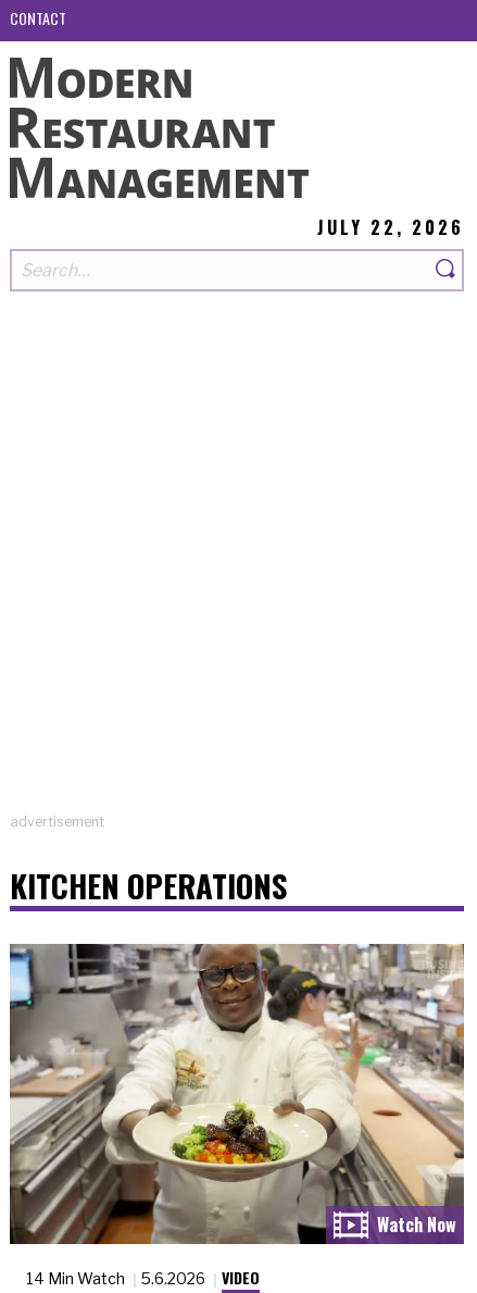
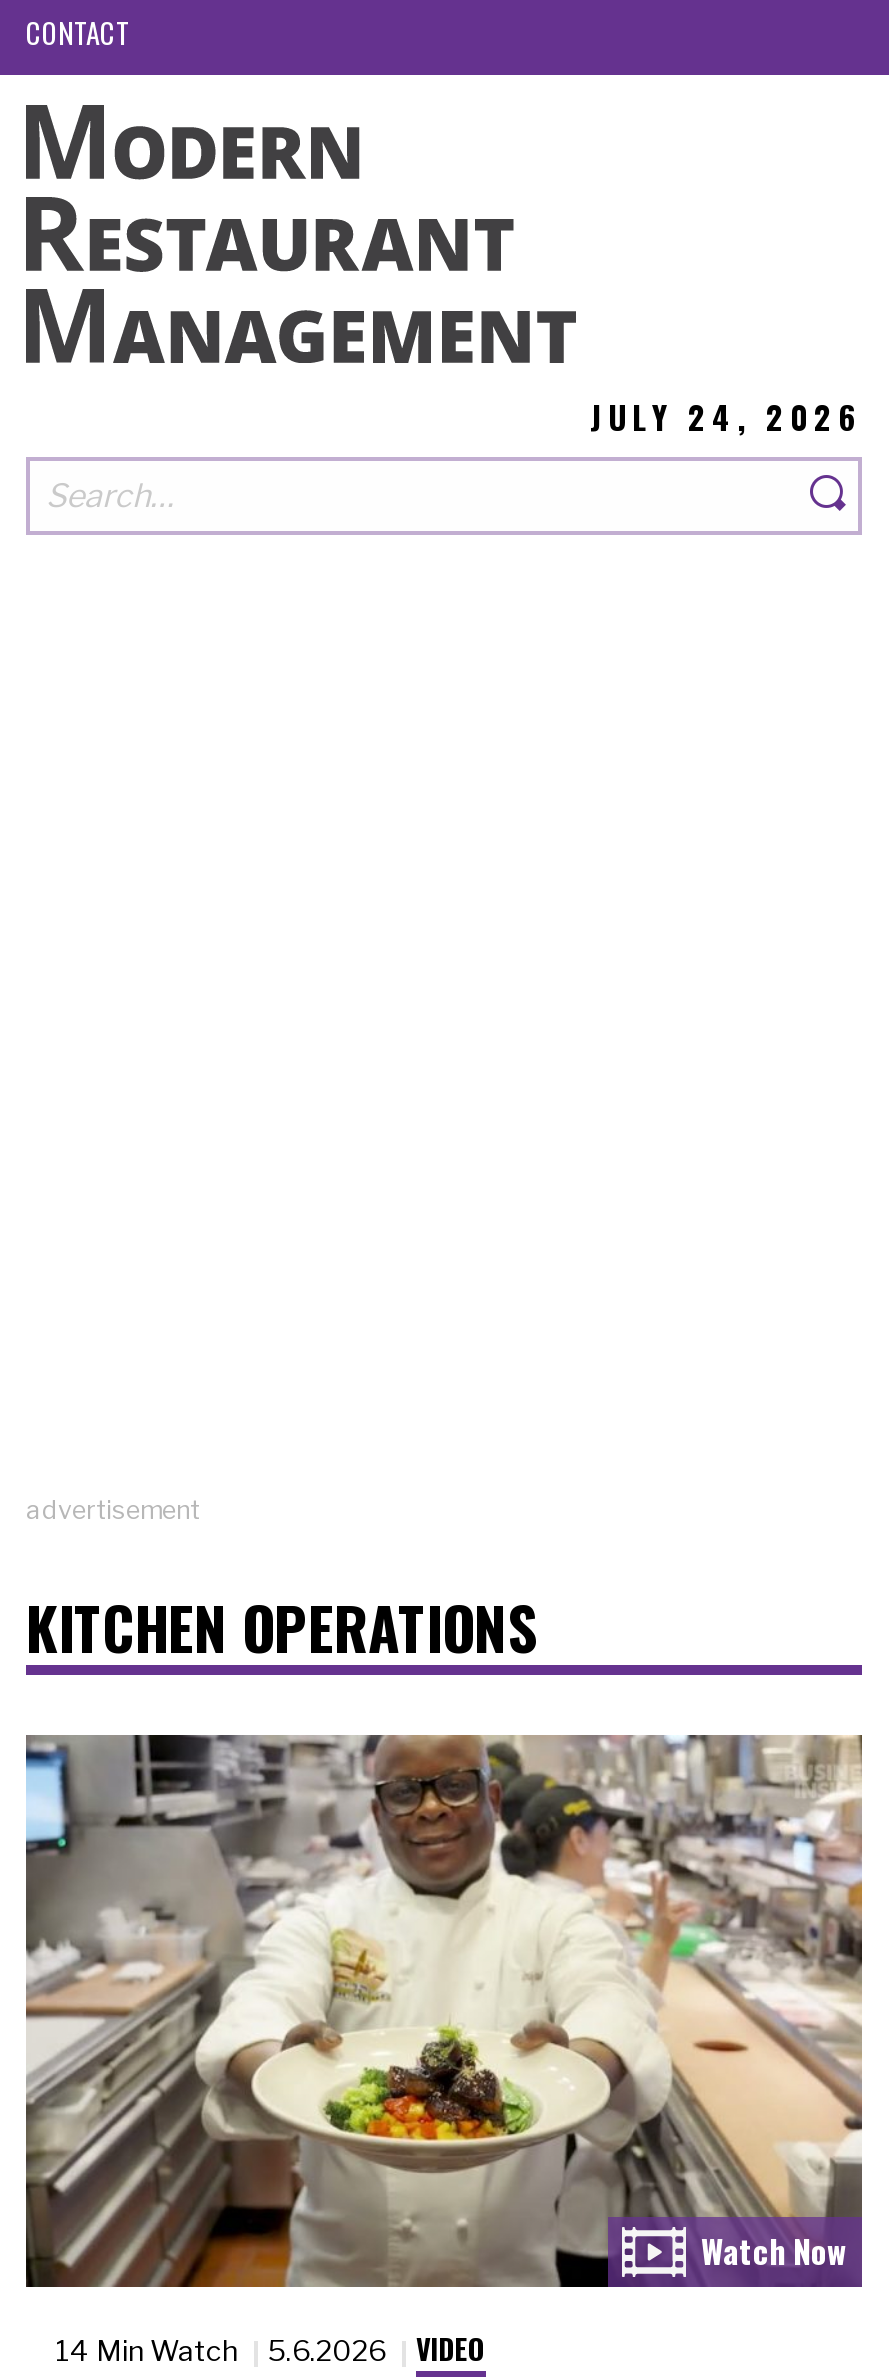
[317,214,464,240] JULY 22, 2026 -> [590,393,862,441] JULY 24, 2026

